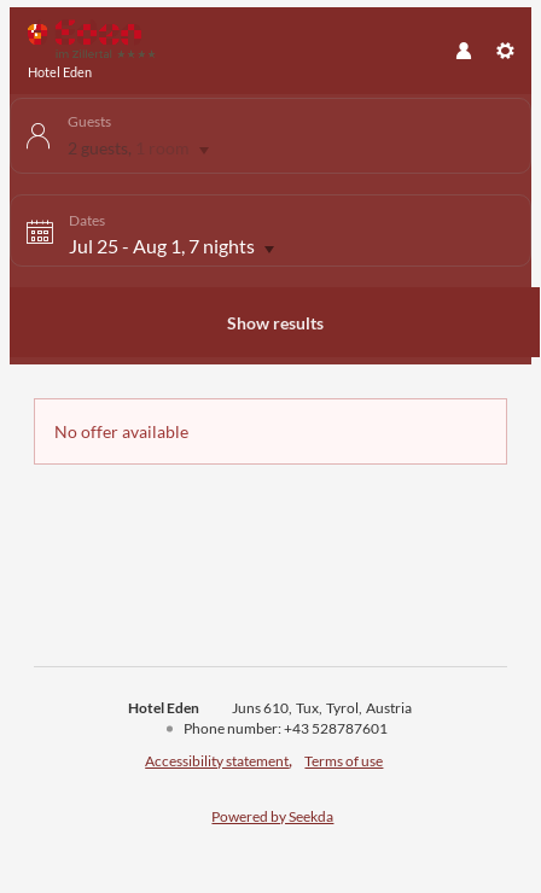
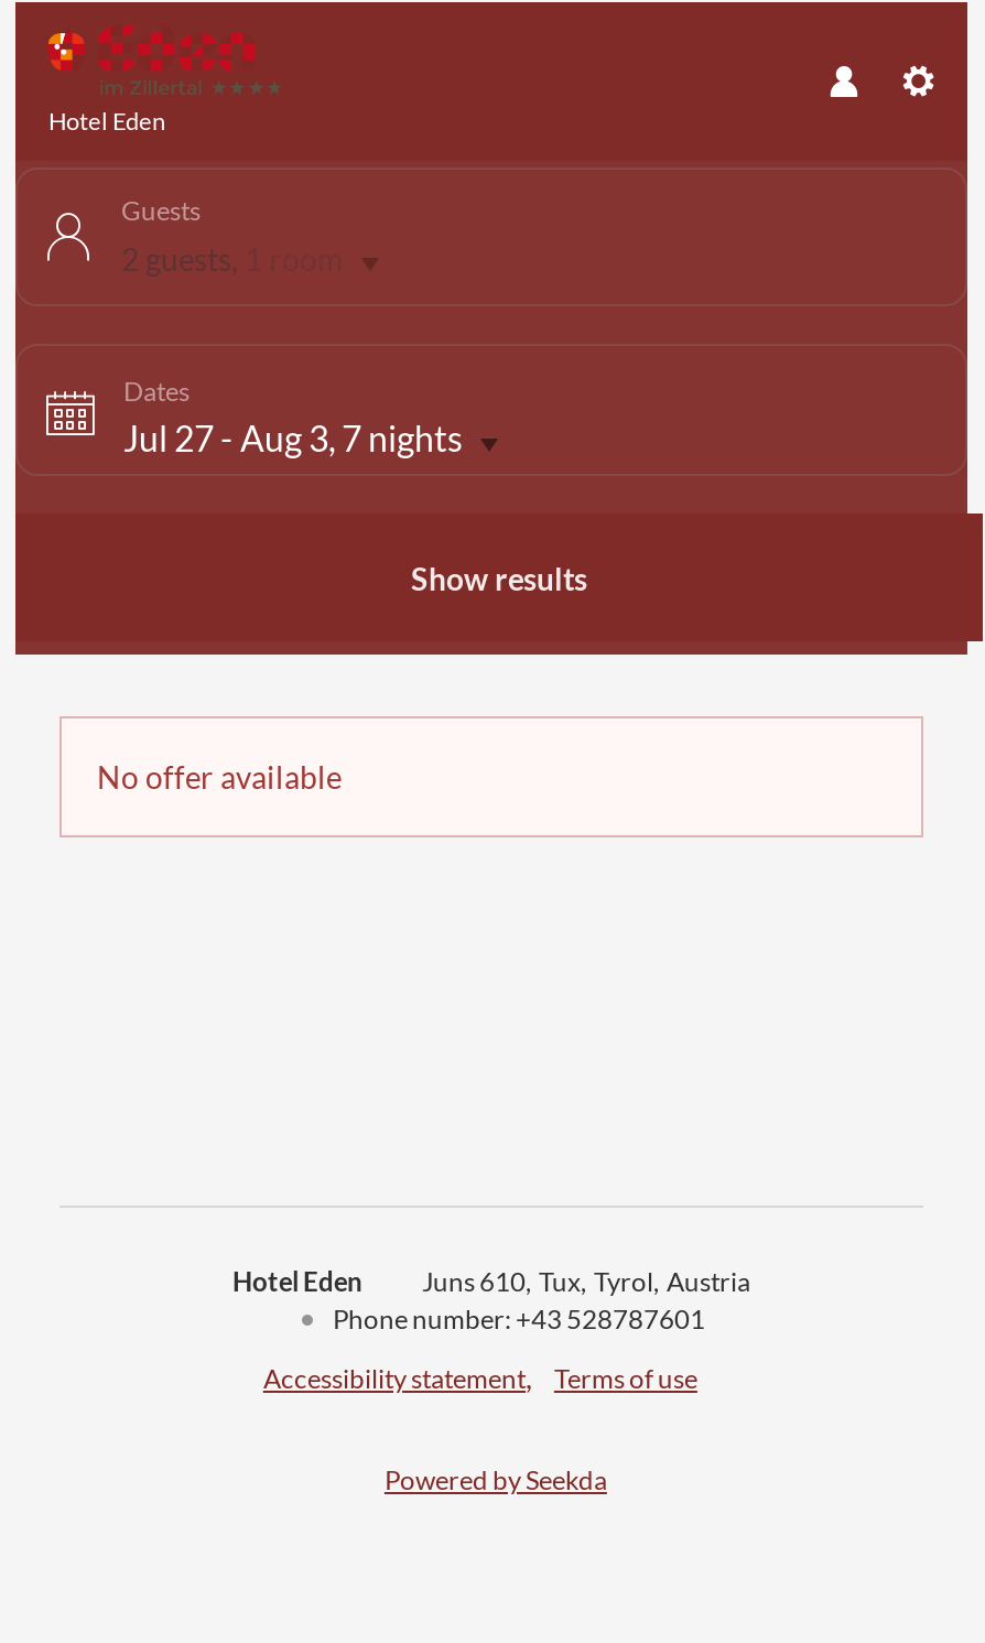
[69,234,255,257] Jul 25 - Aug 1, 7 nights -> [123,416,463,458] Jul 27 - Aug 3, 7 nights

